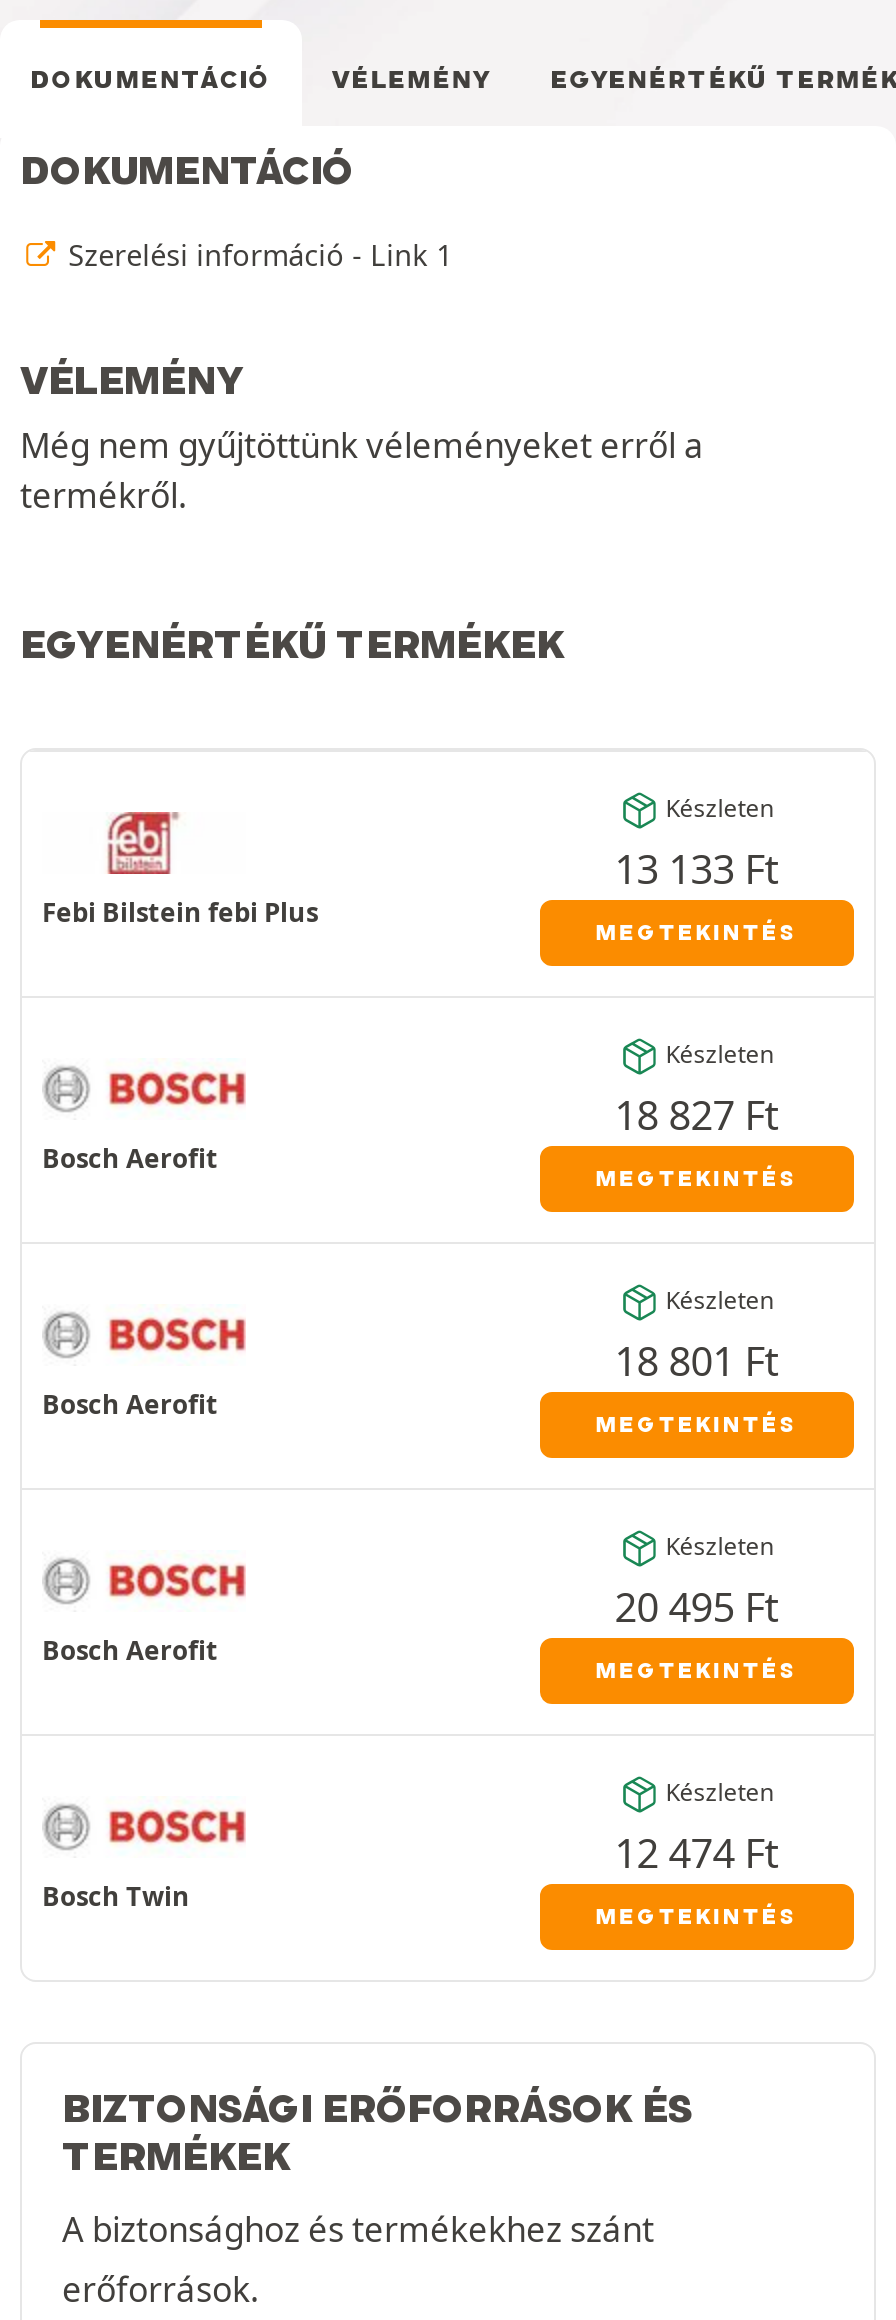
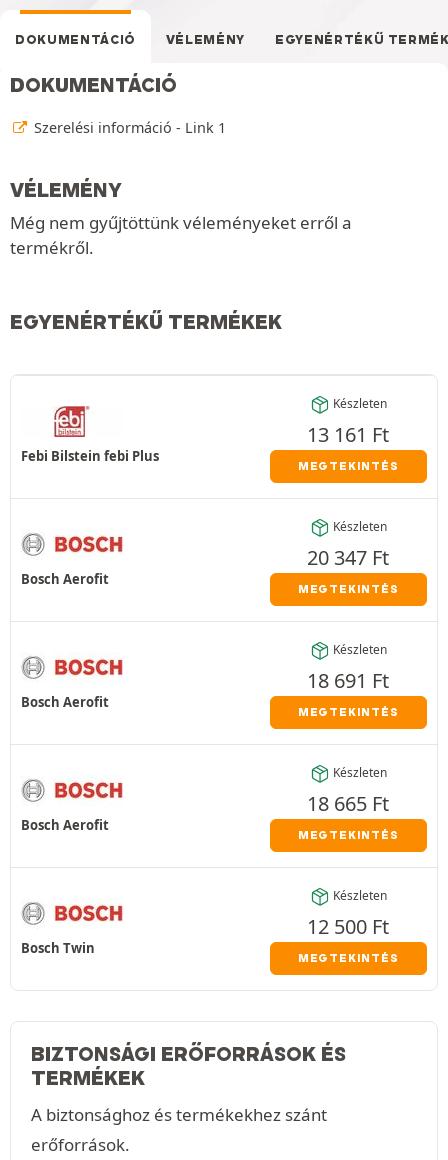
[614,841,778,895] 13 133 Ft -> [307,420,389,447] 13 161 Ft
[614,1087,778,1141] 18 827 Ft -> [307,543,389,570] 20 347 Ft
[614,1333,778,1387] 18 801 Ft -> [307,666,389,693] 18 691 Ft
[614,1579,778,1633] 20 495 Ft -> [307,789,389,816] 18 665 Ft
[614,1825,778,1879] 12 474 Ft -> [307,912,389,939] 12 500 Ft

